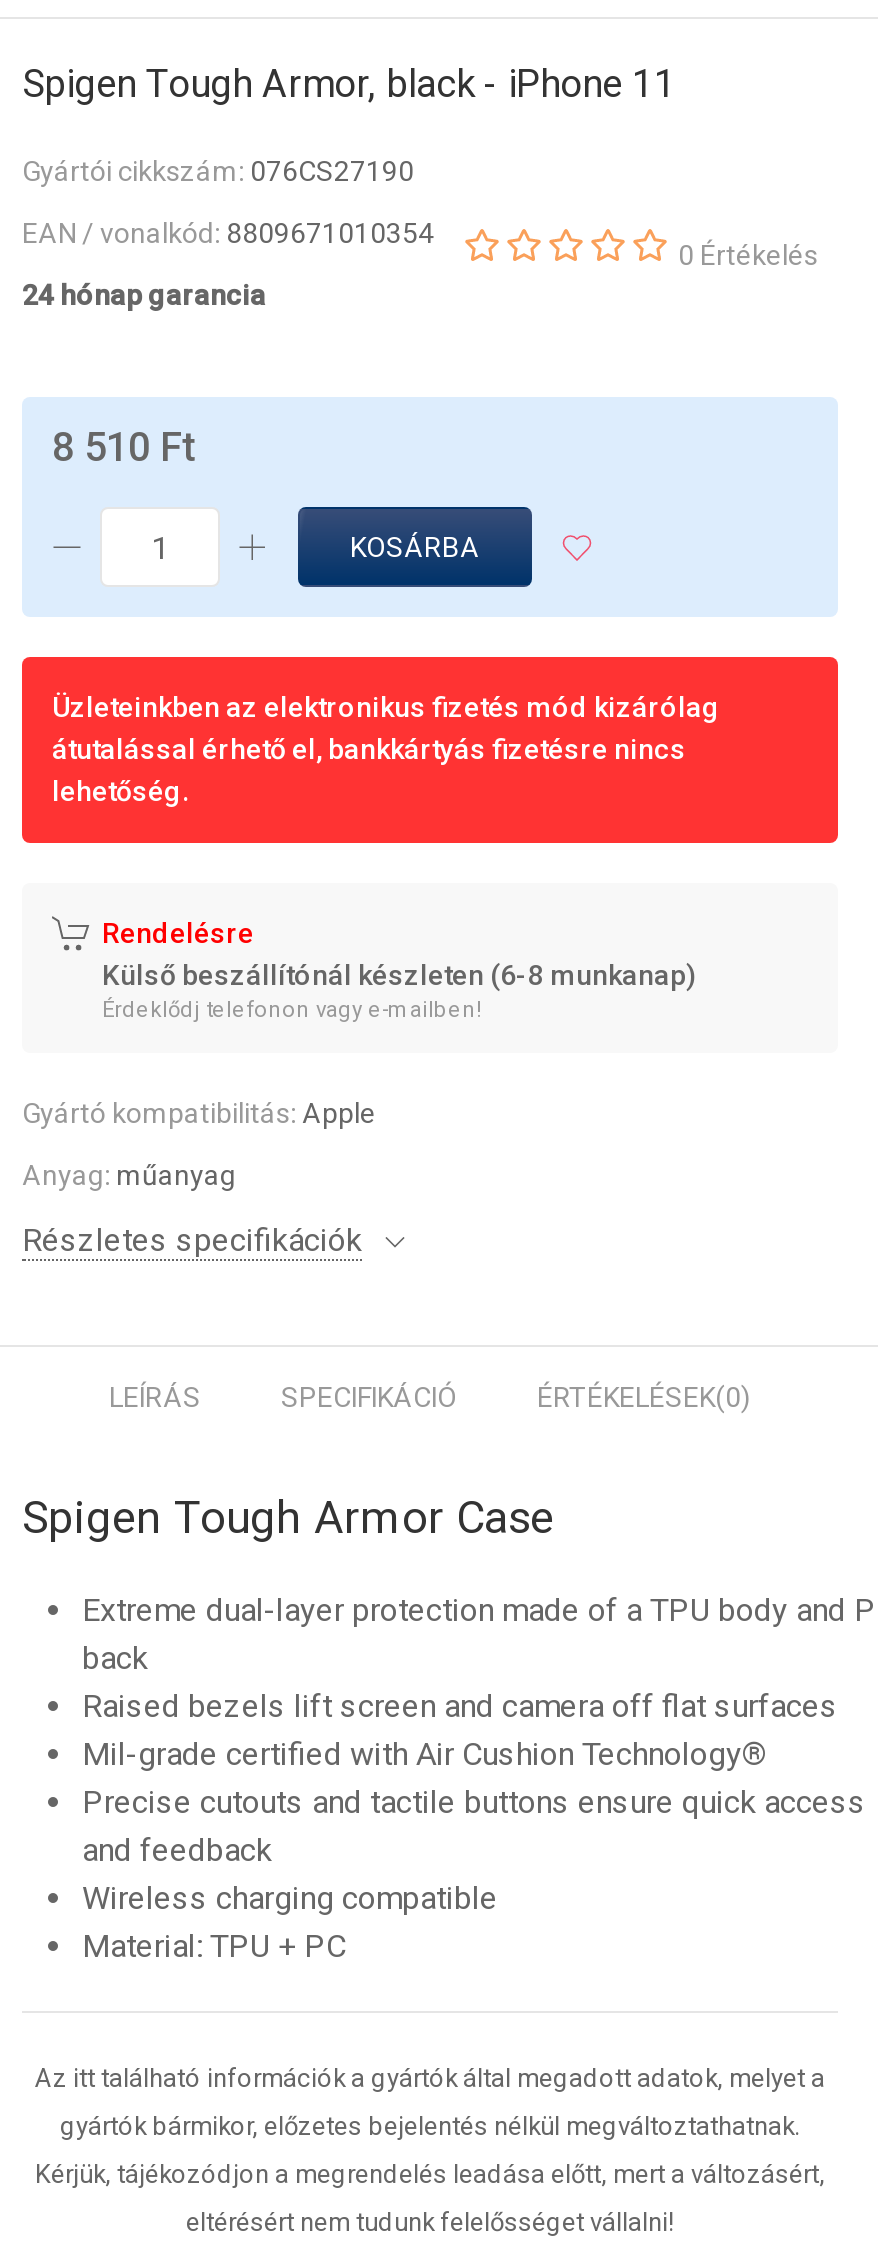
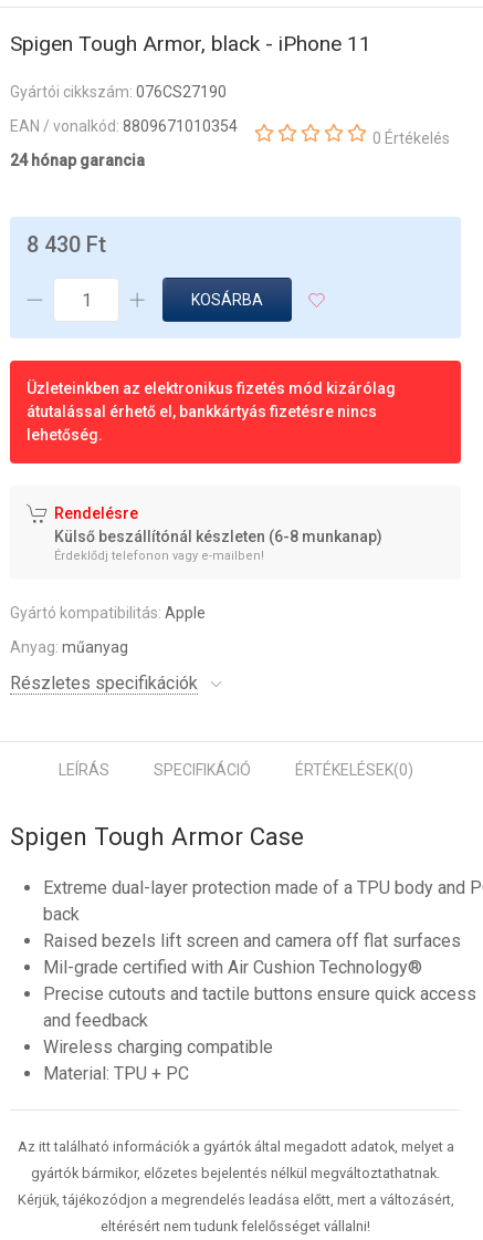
[52,423,196,471] 8 510 Ft -> [27,231,106,258] 8 430 Ft

